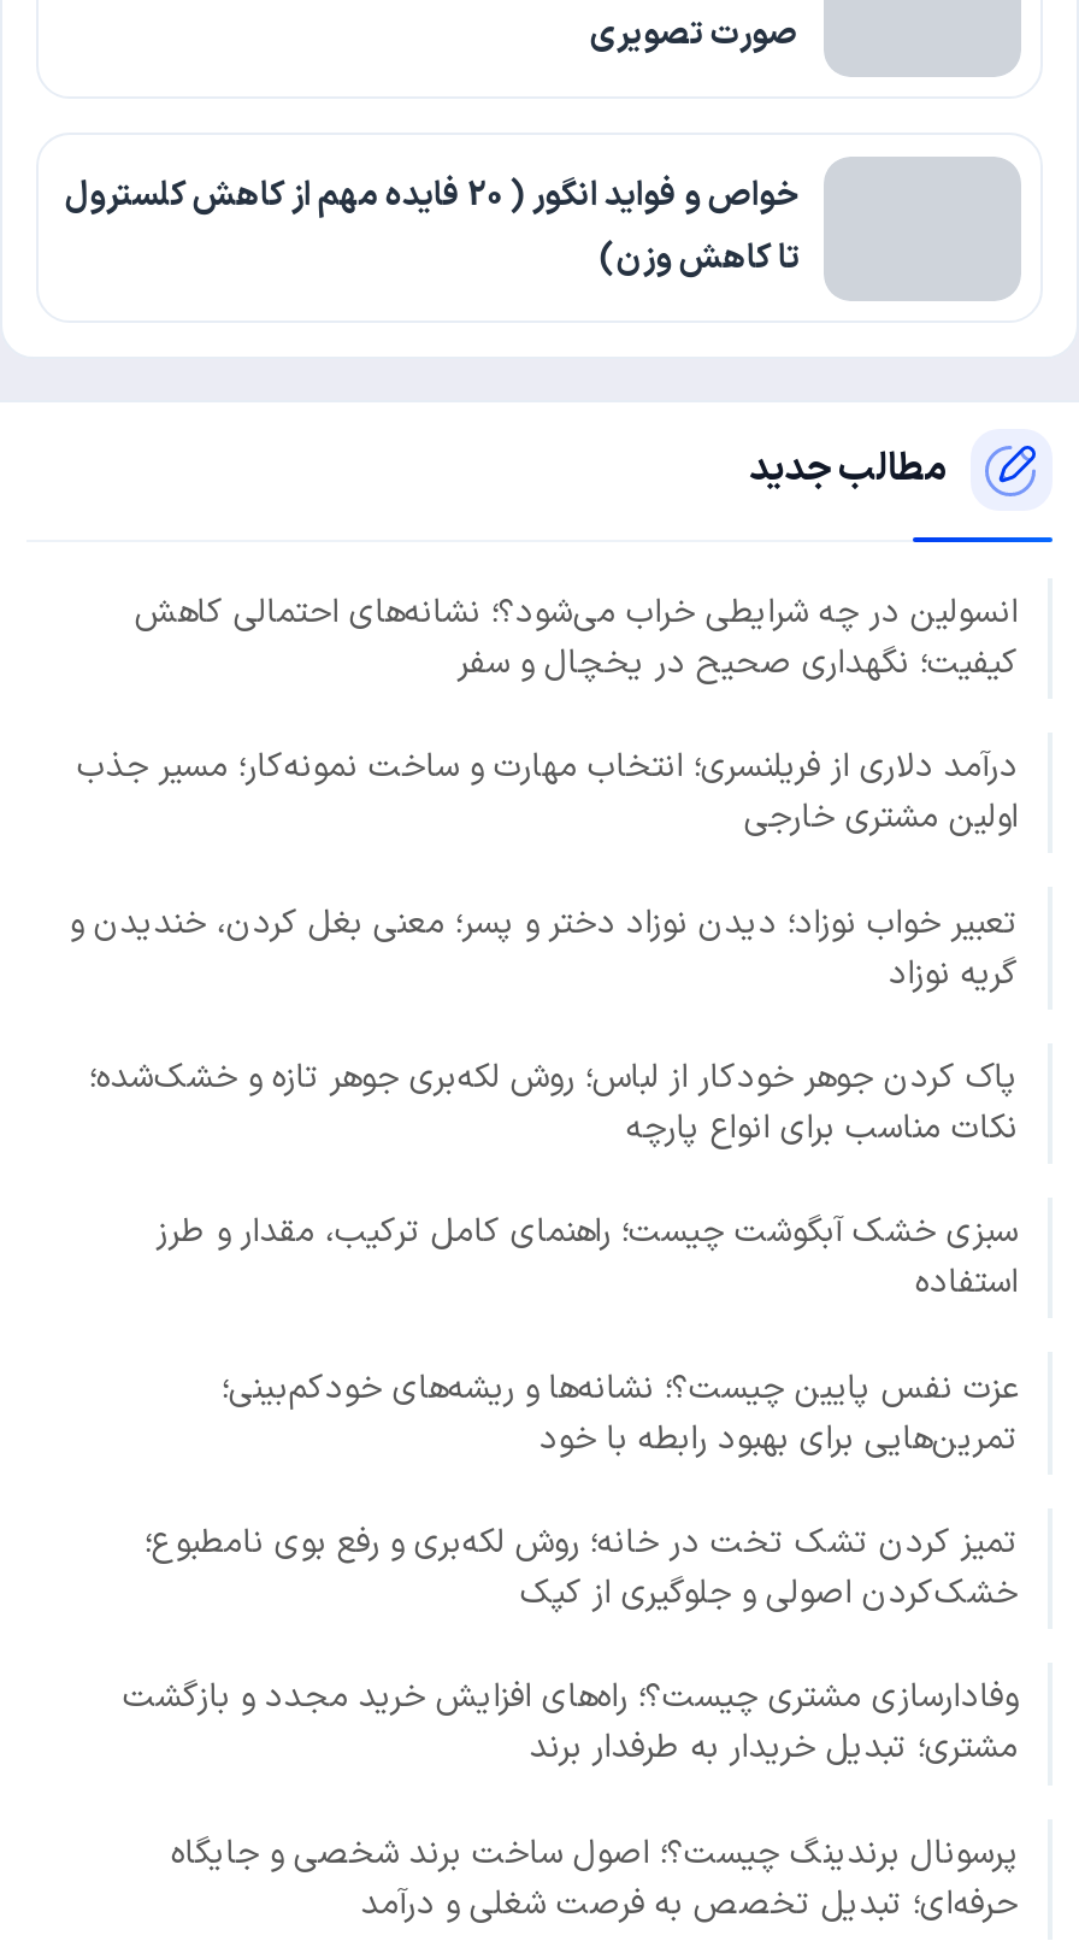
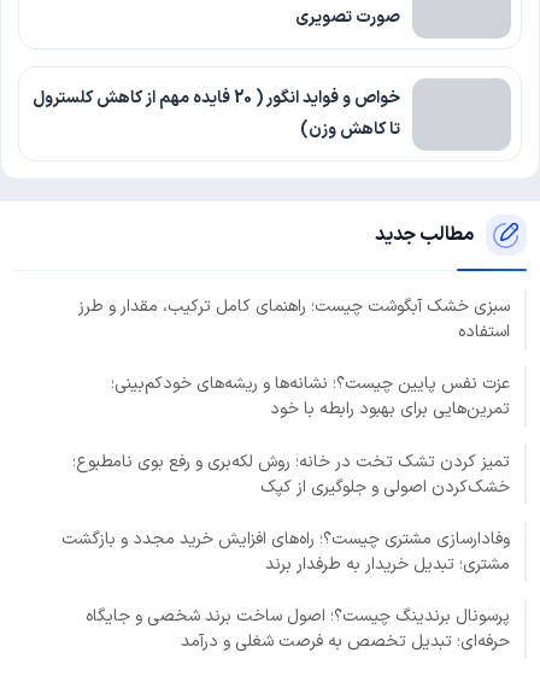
[69,587,1018,1154] انسولین در چه شرایطی خراب می‌شود؟؛ نشانه‌های احتمالی کاهش | کیفیت؛ نگهداری صحیح در یخچال و سفر | درآمد دلاری از فریلنسری؛ انتخاب مهارت و ساخت نمونه‌کار؛ مسیر جذب | اولین مشتری خارجی | تعبیر خواب نوزاد؛ دیدن نوزاد دختر و پسر؛ معنی بغل کردن، خندیدن و | گریه نوزاد | پاک کردن جوهر خودکار از لباس؛ روش لکه‌بری جوهر تازه و خشک‌شده؛ | نکات مناسب برای انواع پارچه -> none

